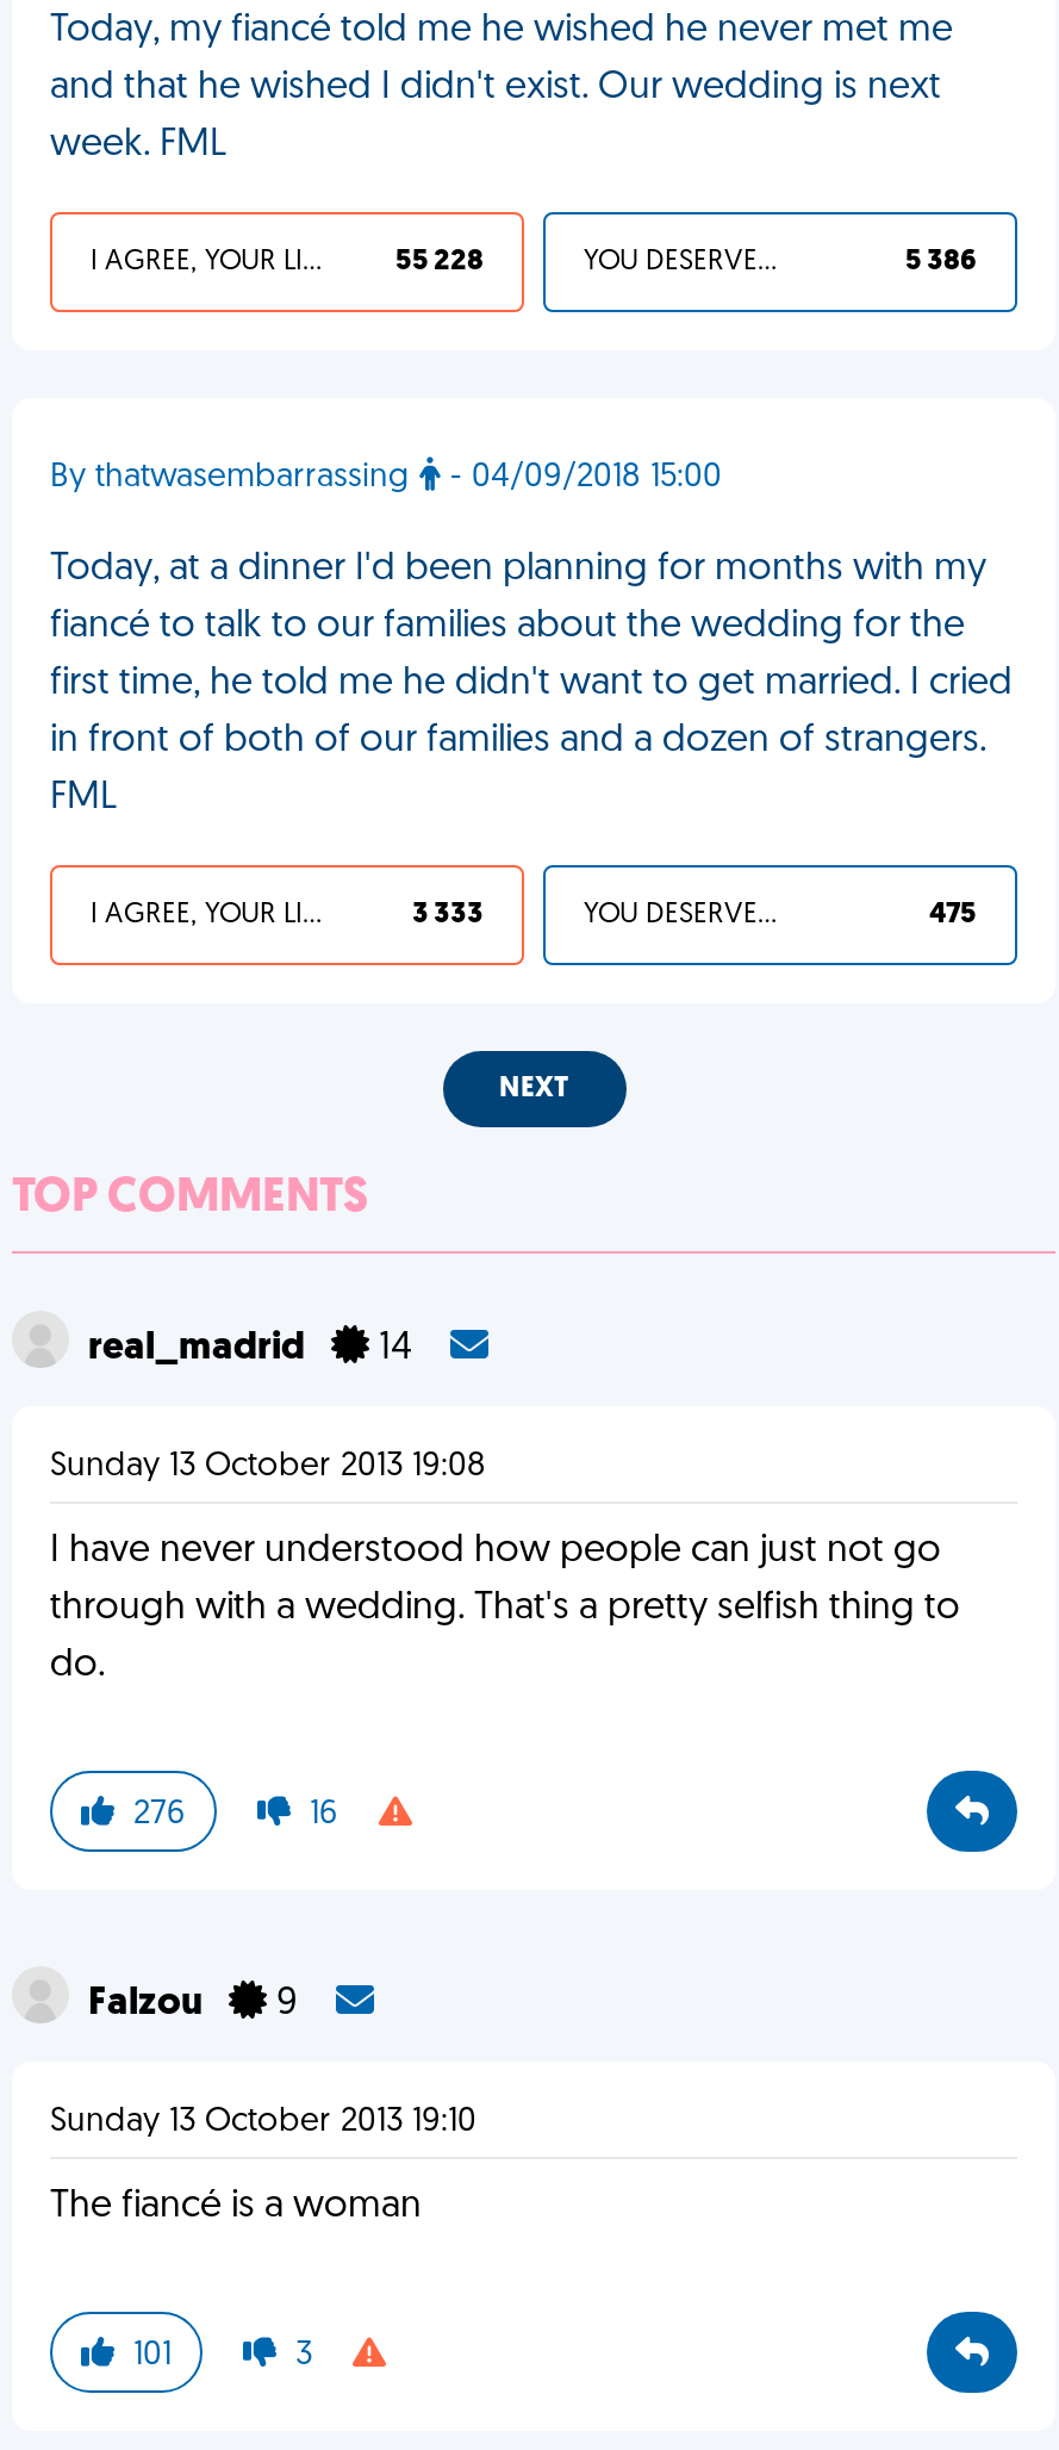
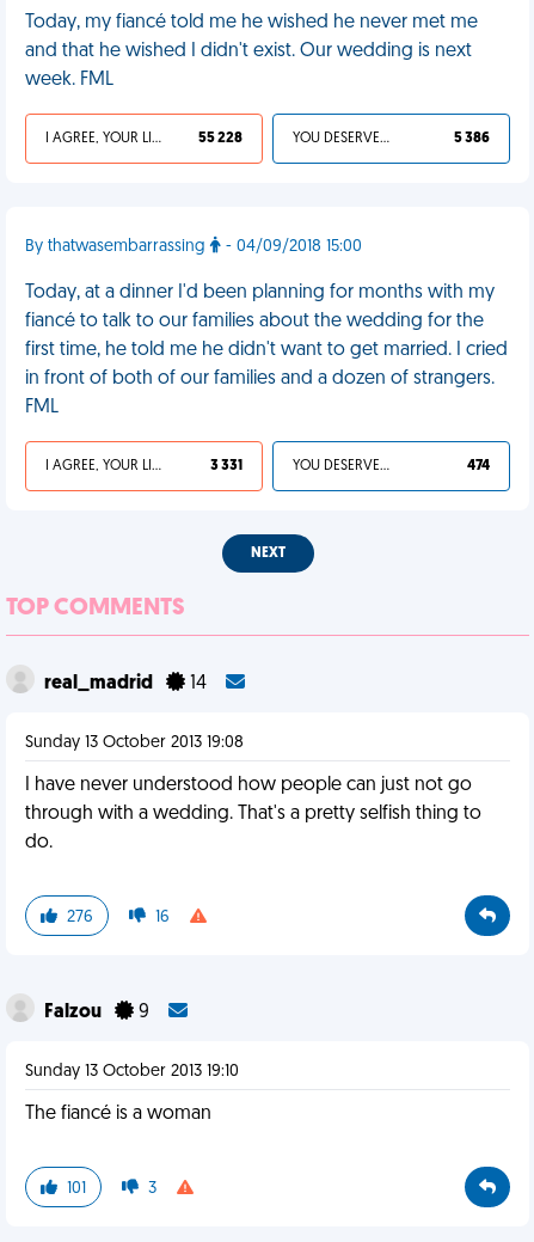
[412,901,484,929] 3 333 -> [210,459,243,473] 3 331
[929,901,977,929] 475 -> [467,459,490,473] 474

